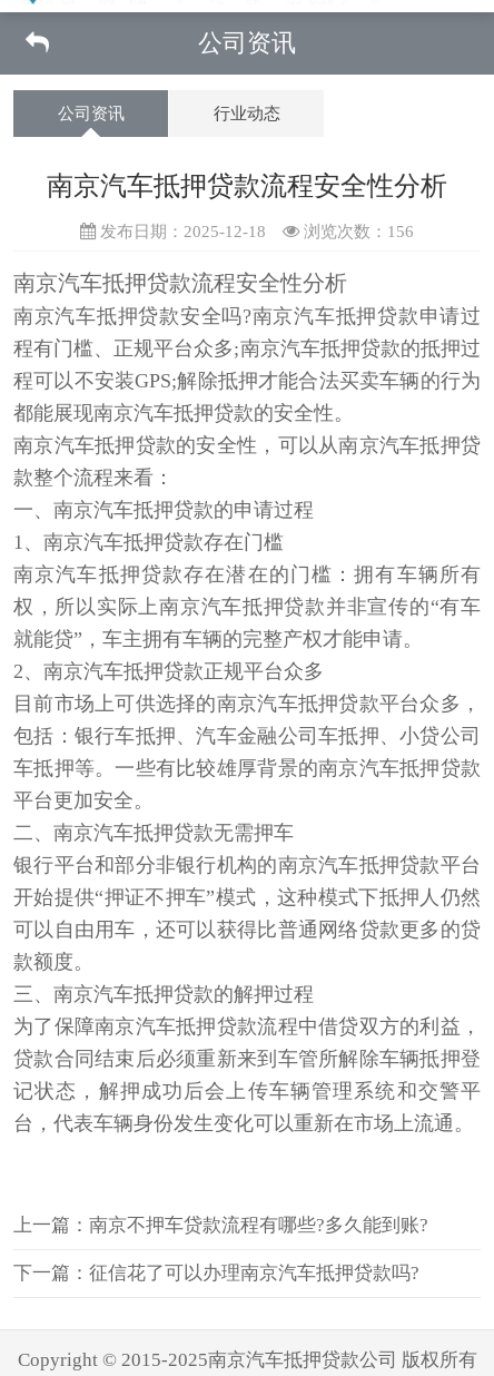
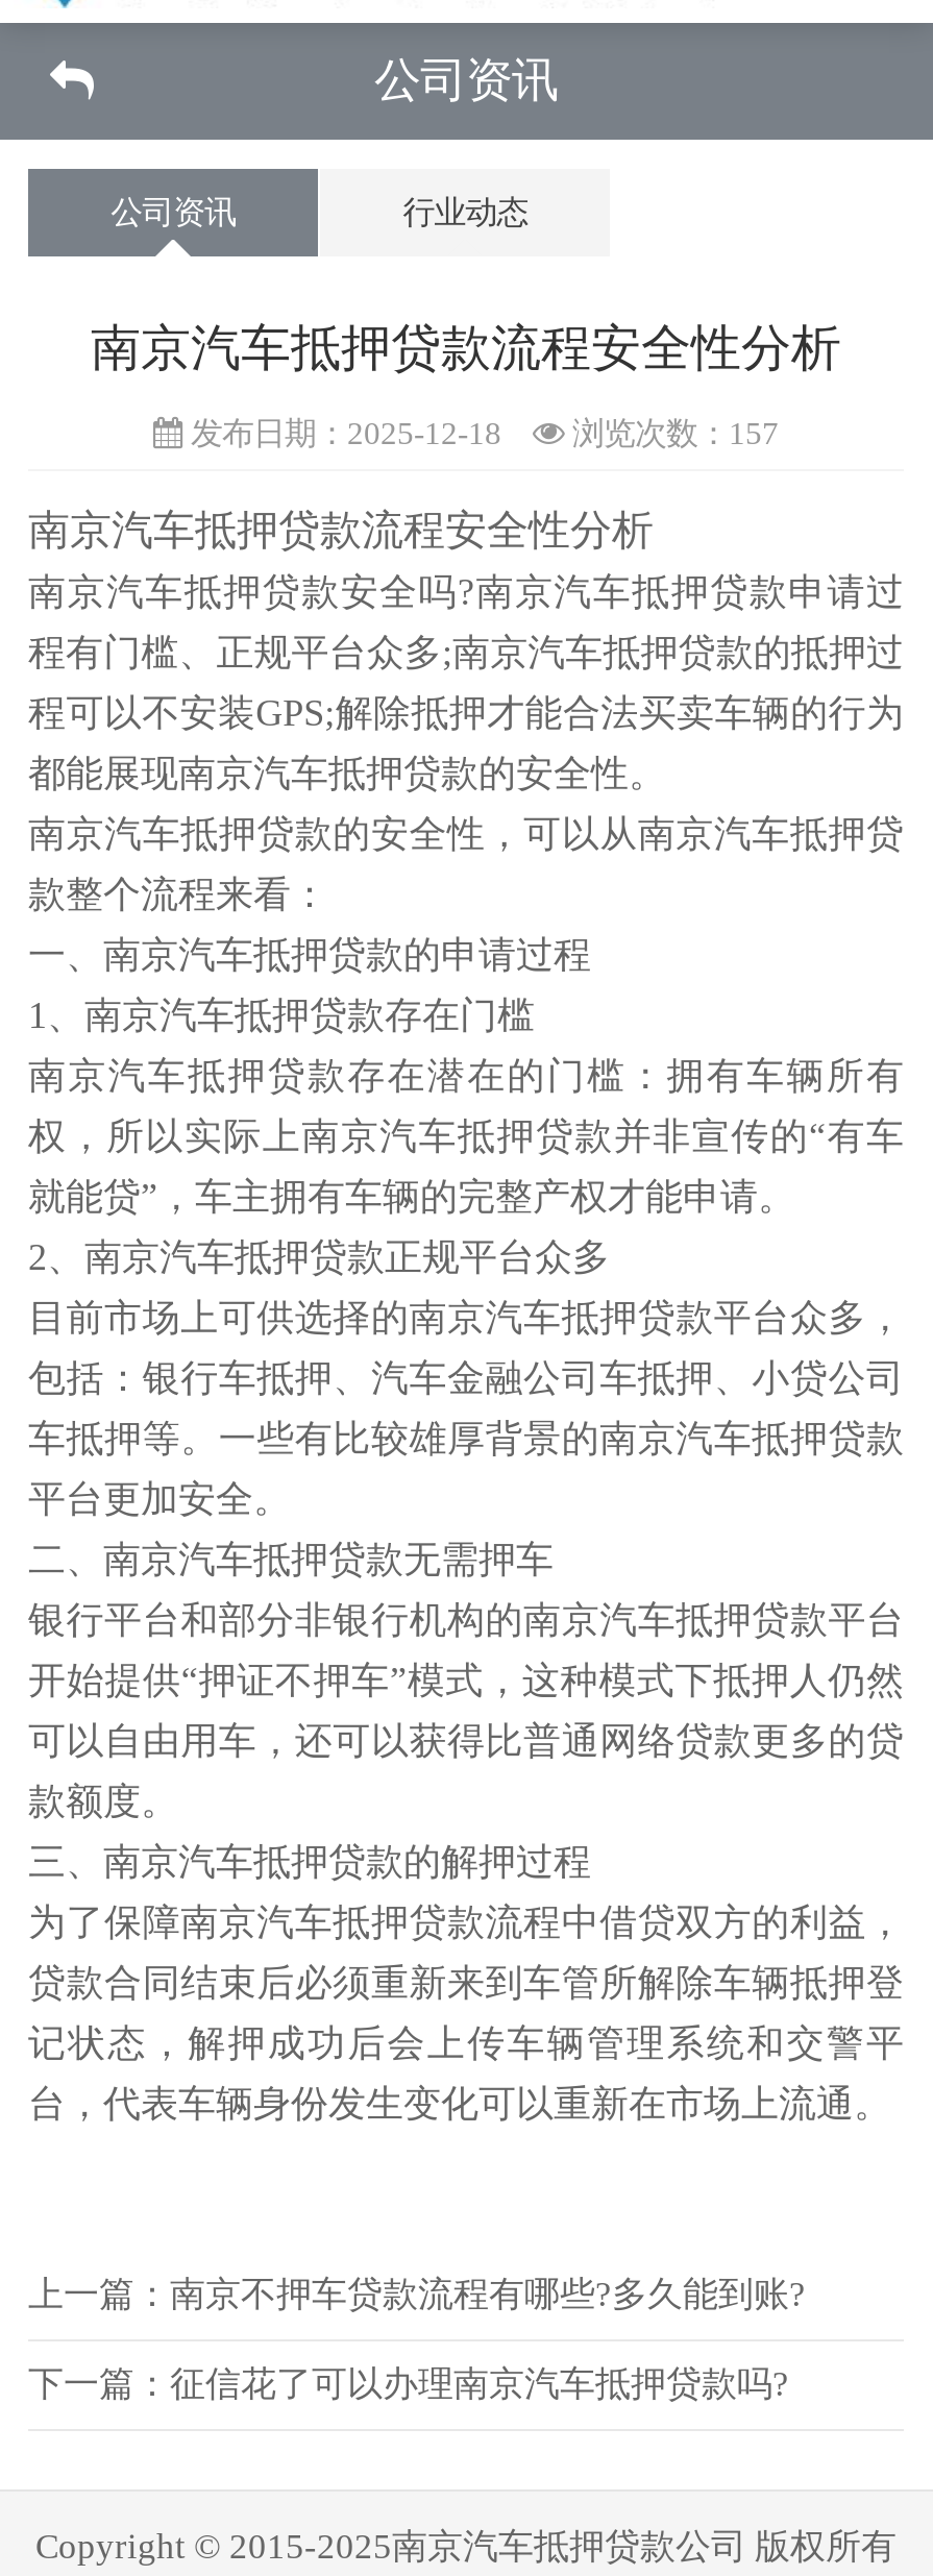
[96,222,414,240] 发布日期：2025-12-18 浏览次数：156 -> [182,415,779,450] 发布日期：2025-12-18 浏览次数：157

